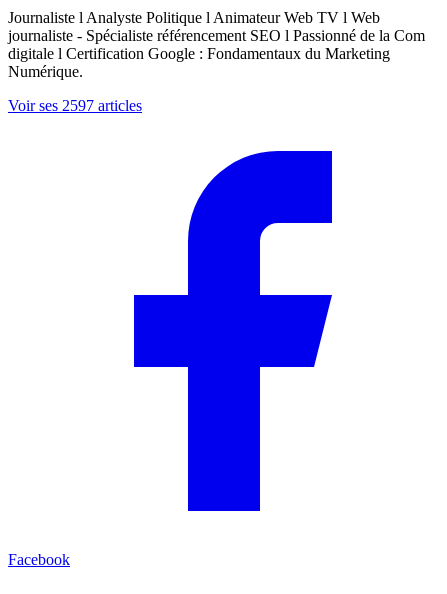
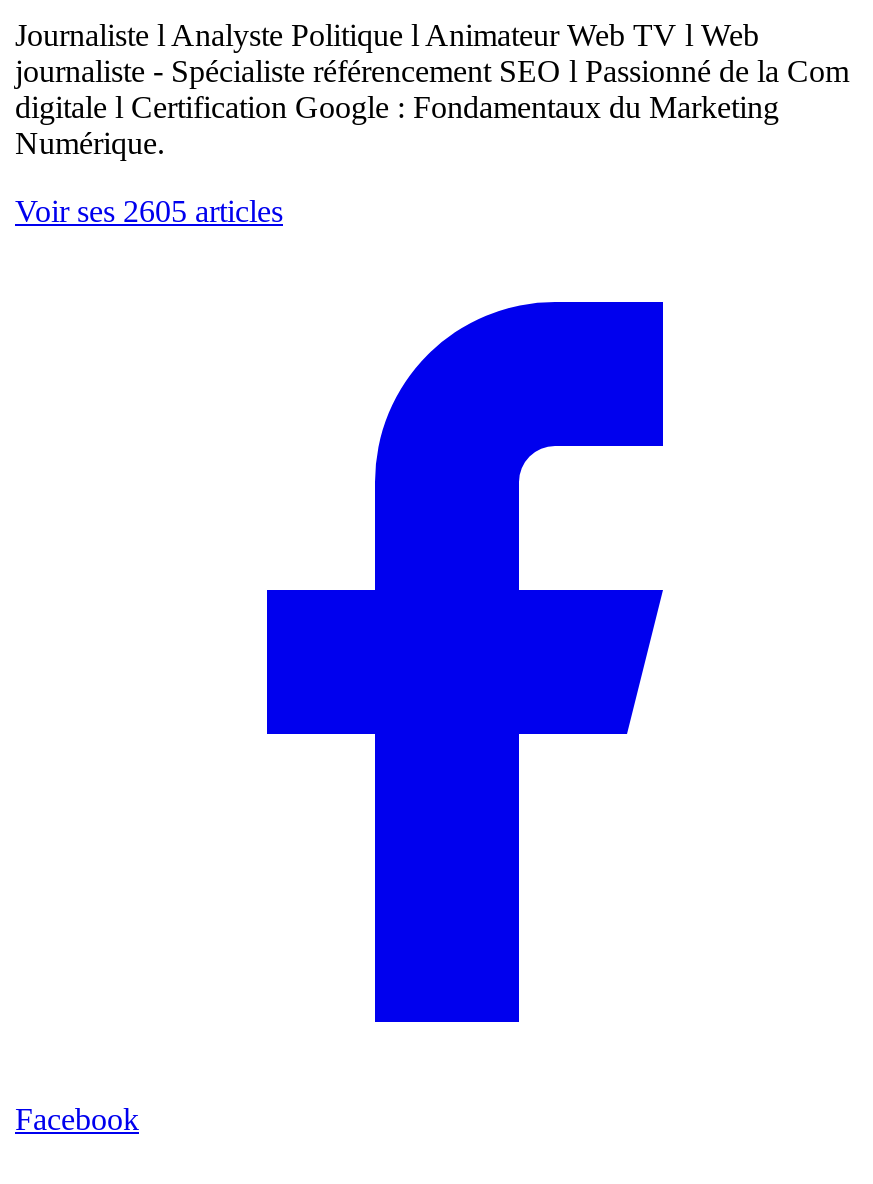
[8,97,142,114] Voir ses 2597 articles -> [15,193,283,227] Voir ses 2605 articles

